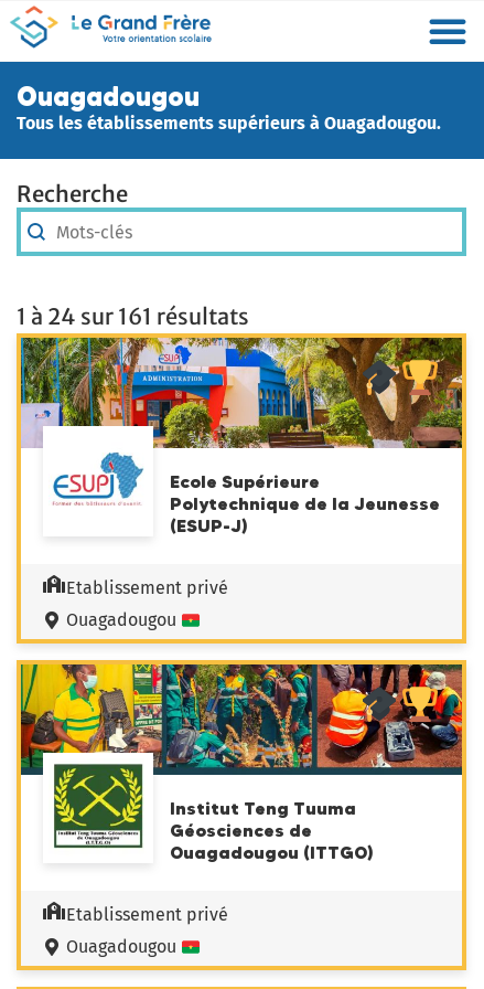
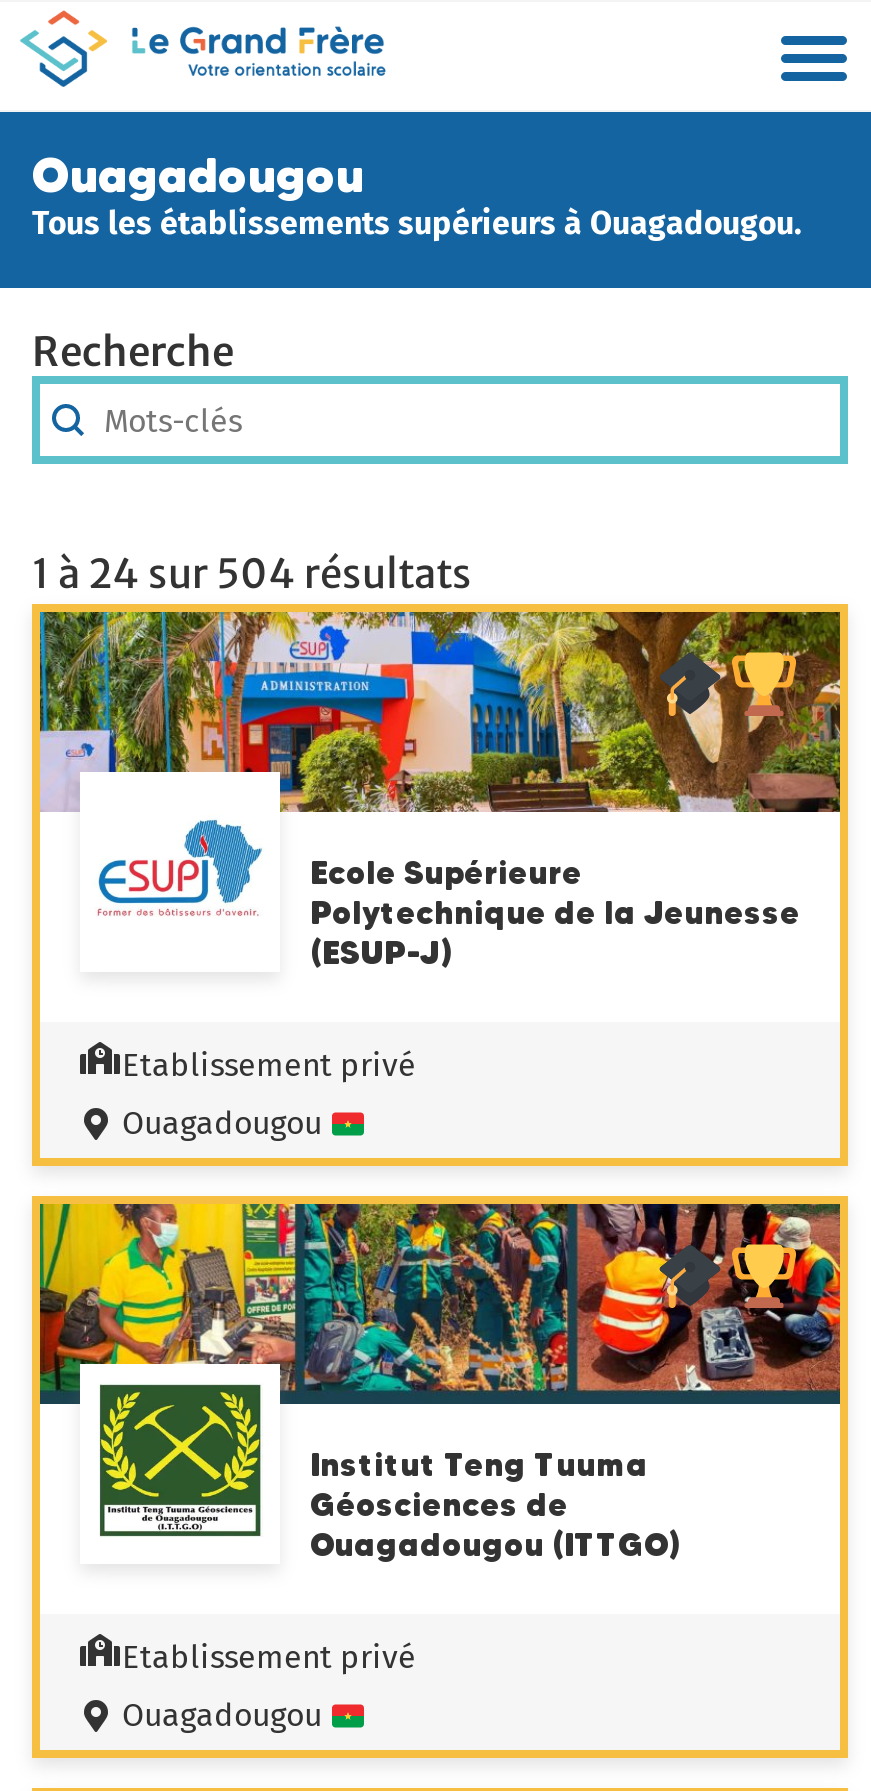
[17,302,249,330] 1 à 24 sur 161 résultats -> [32,548,472,598] 1 à 24 sur 504 résultats

